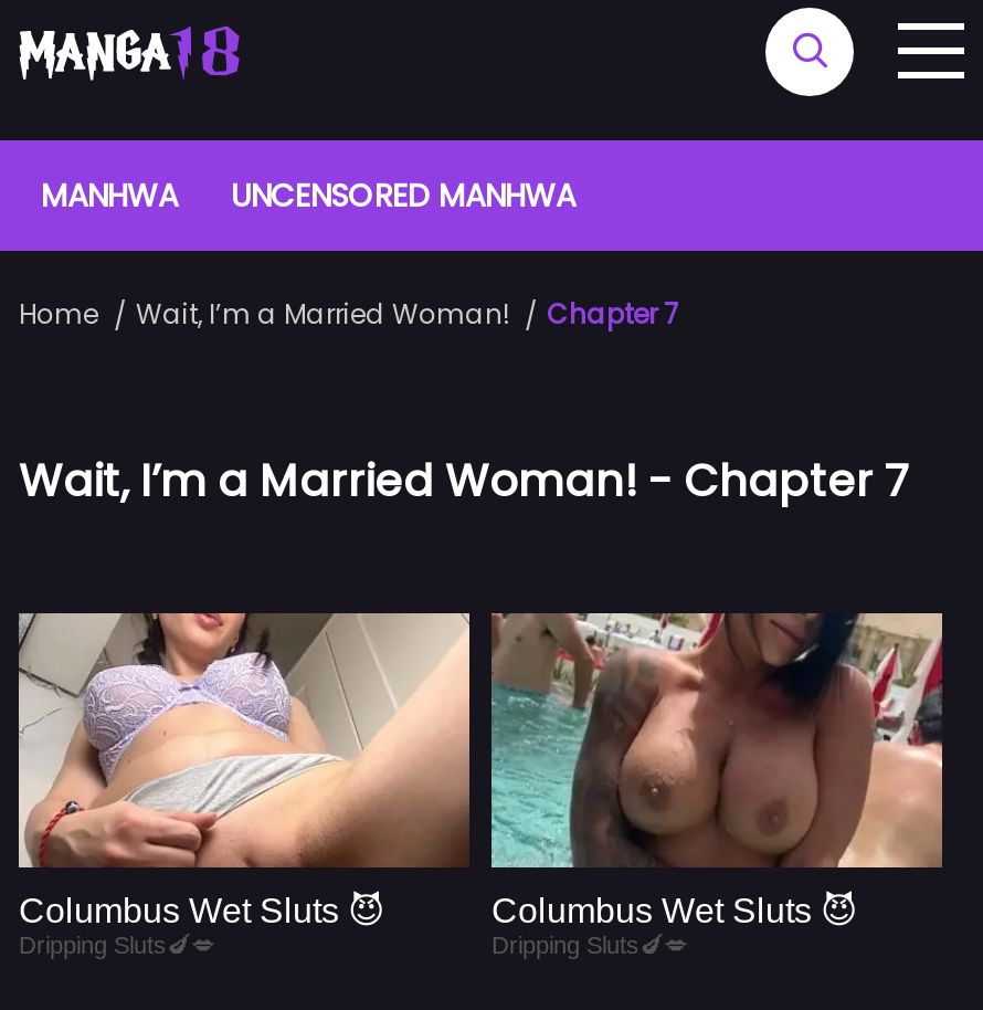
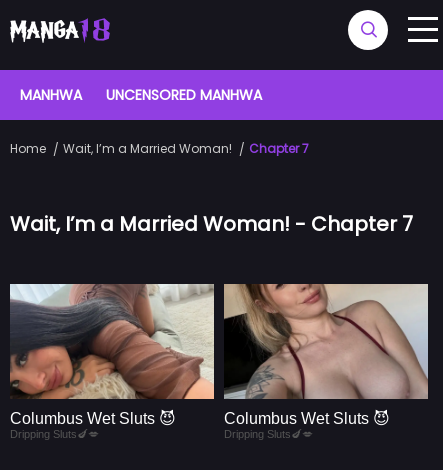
[17,611,469,870] [image] -> [9,283,215,400] [image]
[489,611,944,867] [image] -> [224,283,429,400] [image]

